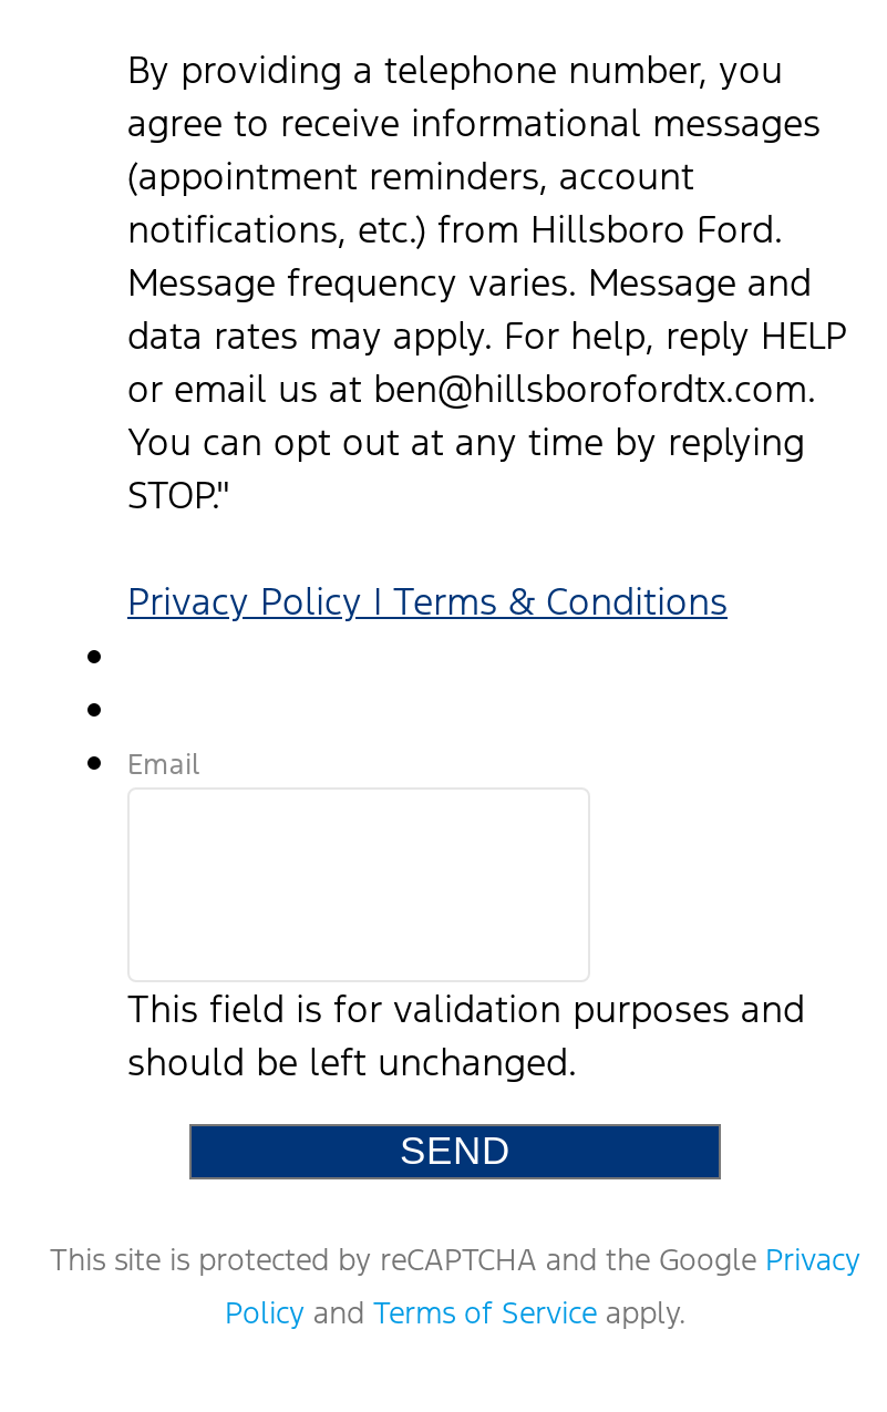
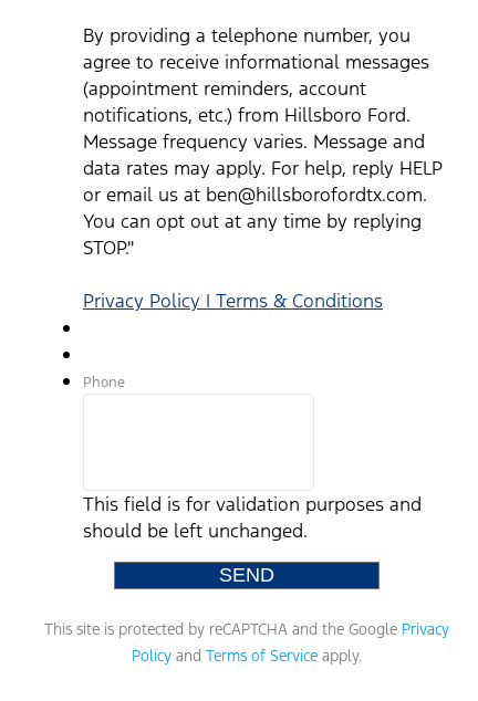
[127,747,200,783] Email -> [83,373,125,391] Phone

